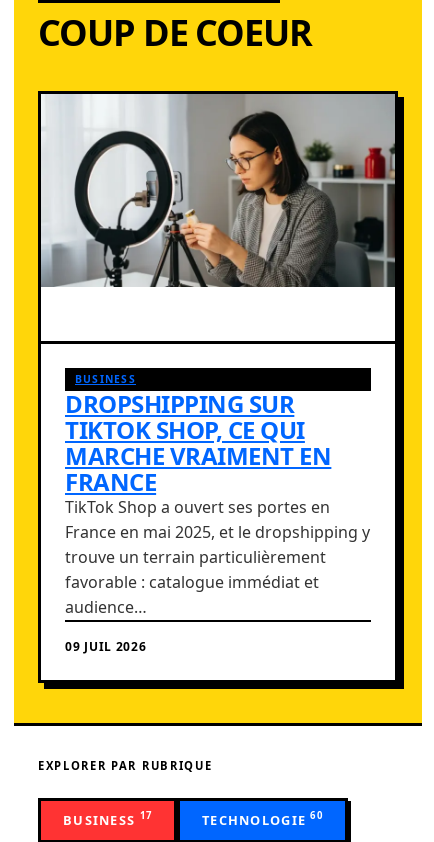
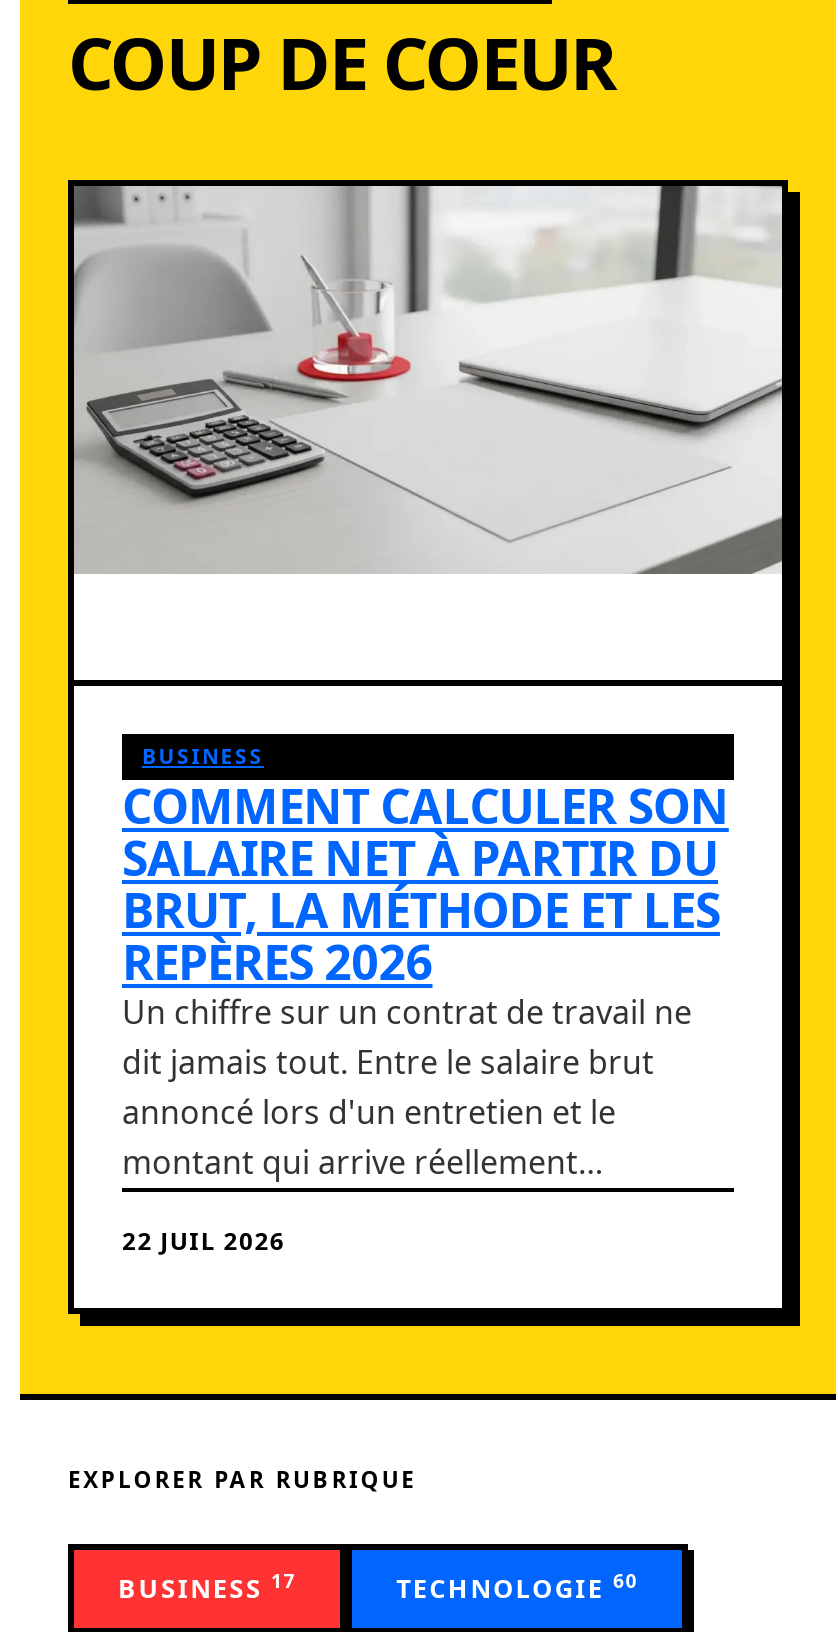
[41,94,396,288] [image] -> [74,186,784,576] [image]
[65,387,370,618] DROPSHIPPING SUR | TIKTOK SHOP, CE QUI | MARCHE VRAIMENT EN | FRANCE | TikTok Shop a ouvert ses portes en | France en mai 2025, et le dropshipping y | trouve un terrain particulièrement | favorable : catalogue immédiat et | audience… -> [122,773,729,1185] COMMENT CALCULER SON | SALAIRE NET À PARTIR DU | BRUT, LA MÉTHODE ET LES | REPÈRES 2026 | Un chiffre sur un contrat de travail ne | dit jamais tout. Entre le salaire brut | annoncé lors d'un entretien et le | montant qui arrive réellement…
[65,638,147,655] 09 JUIL 2026 -> [122,1225,285,1259] 22 JUIL 2026

